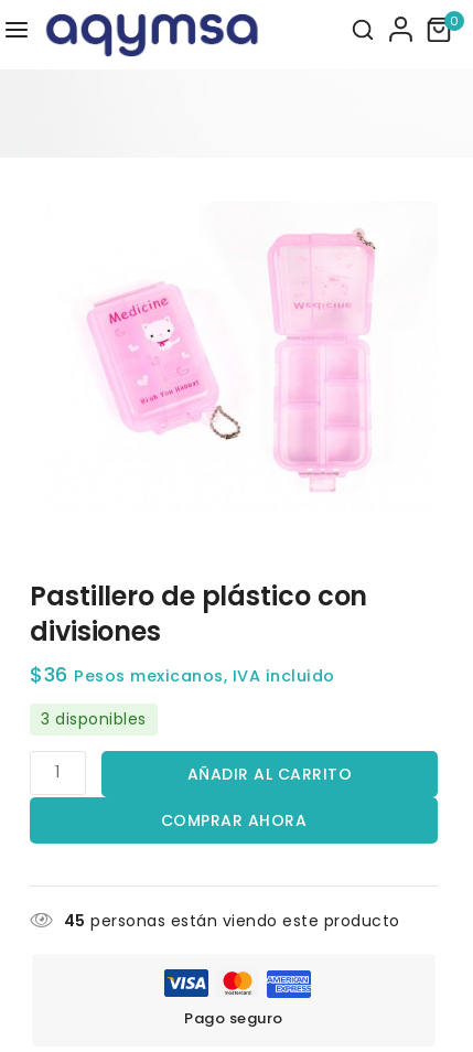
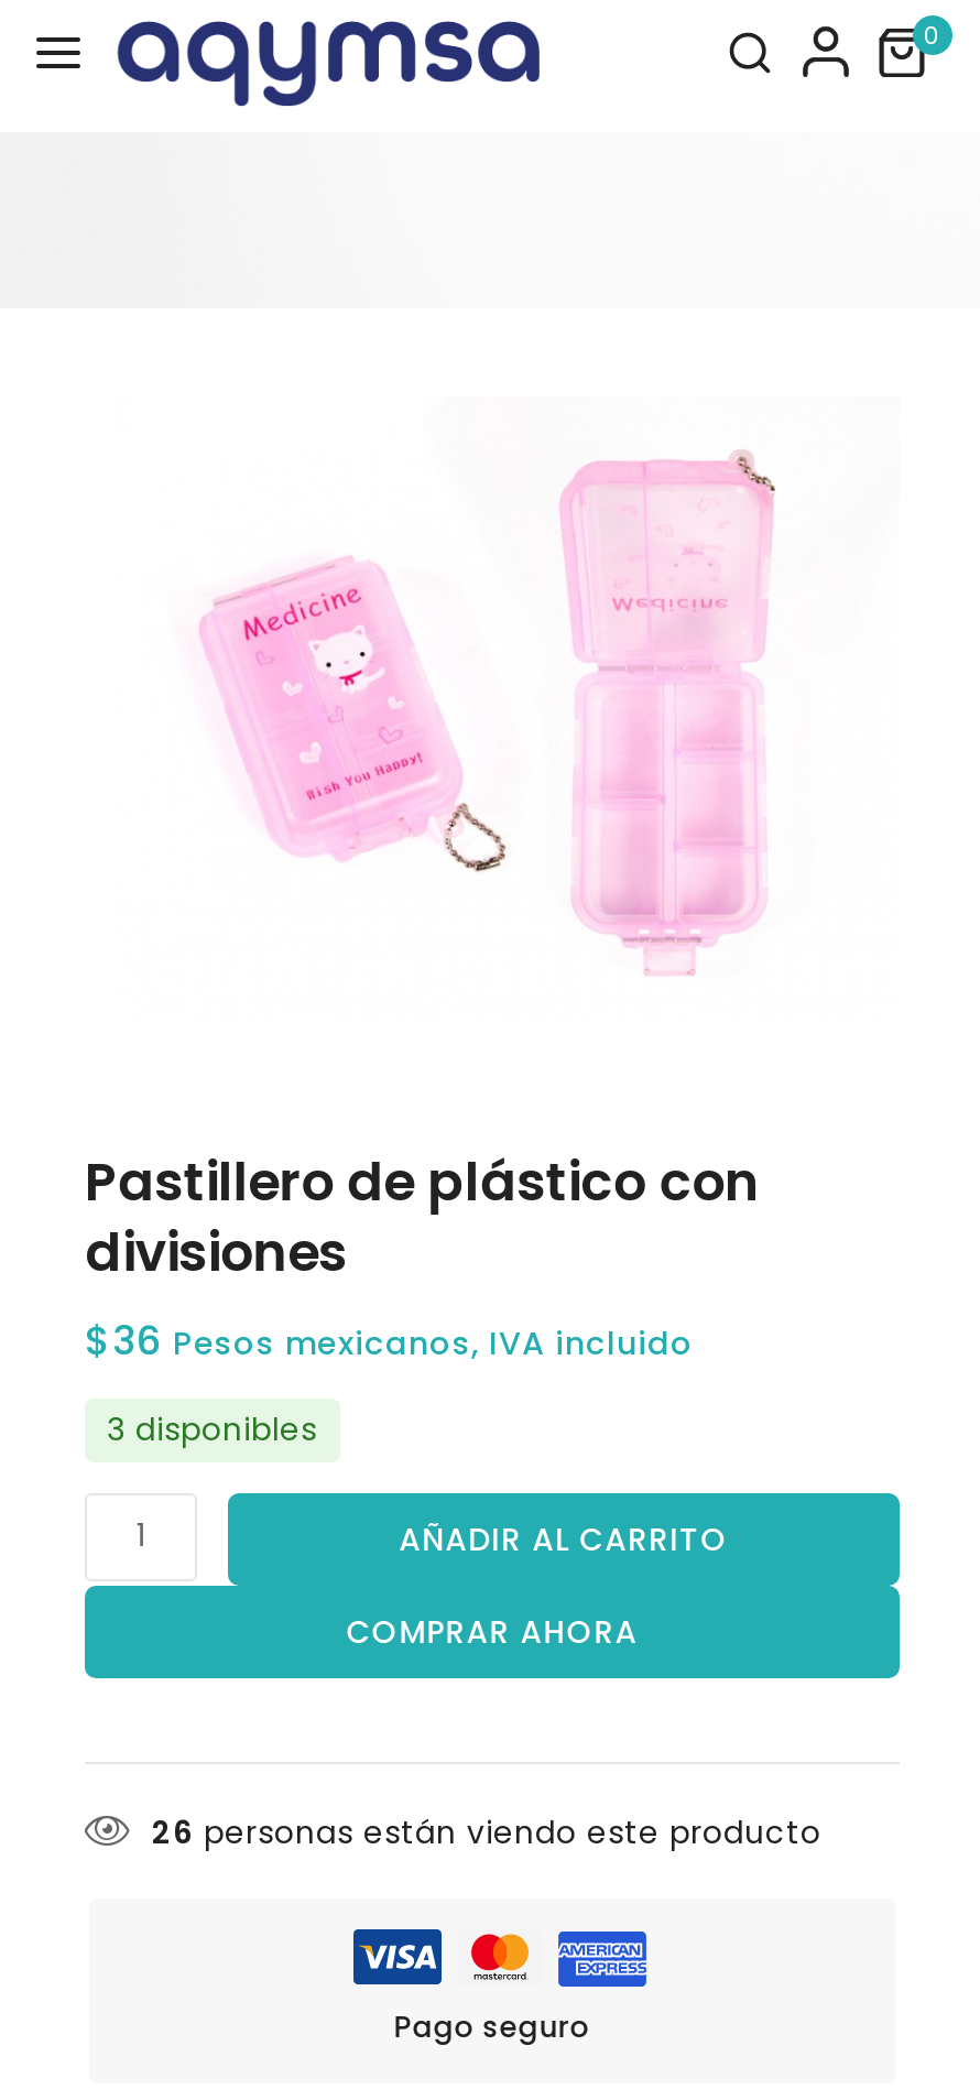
[63,909,400,931] 45 personas están viendo este producto -> [152,1809,821,1853] 26 personas están viendo este producto

